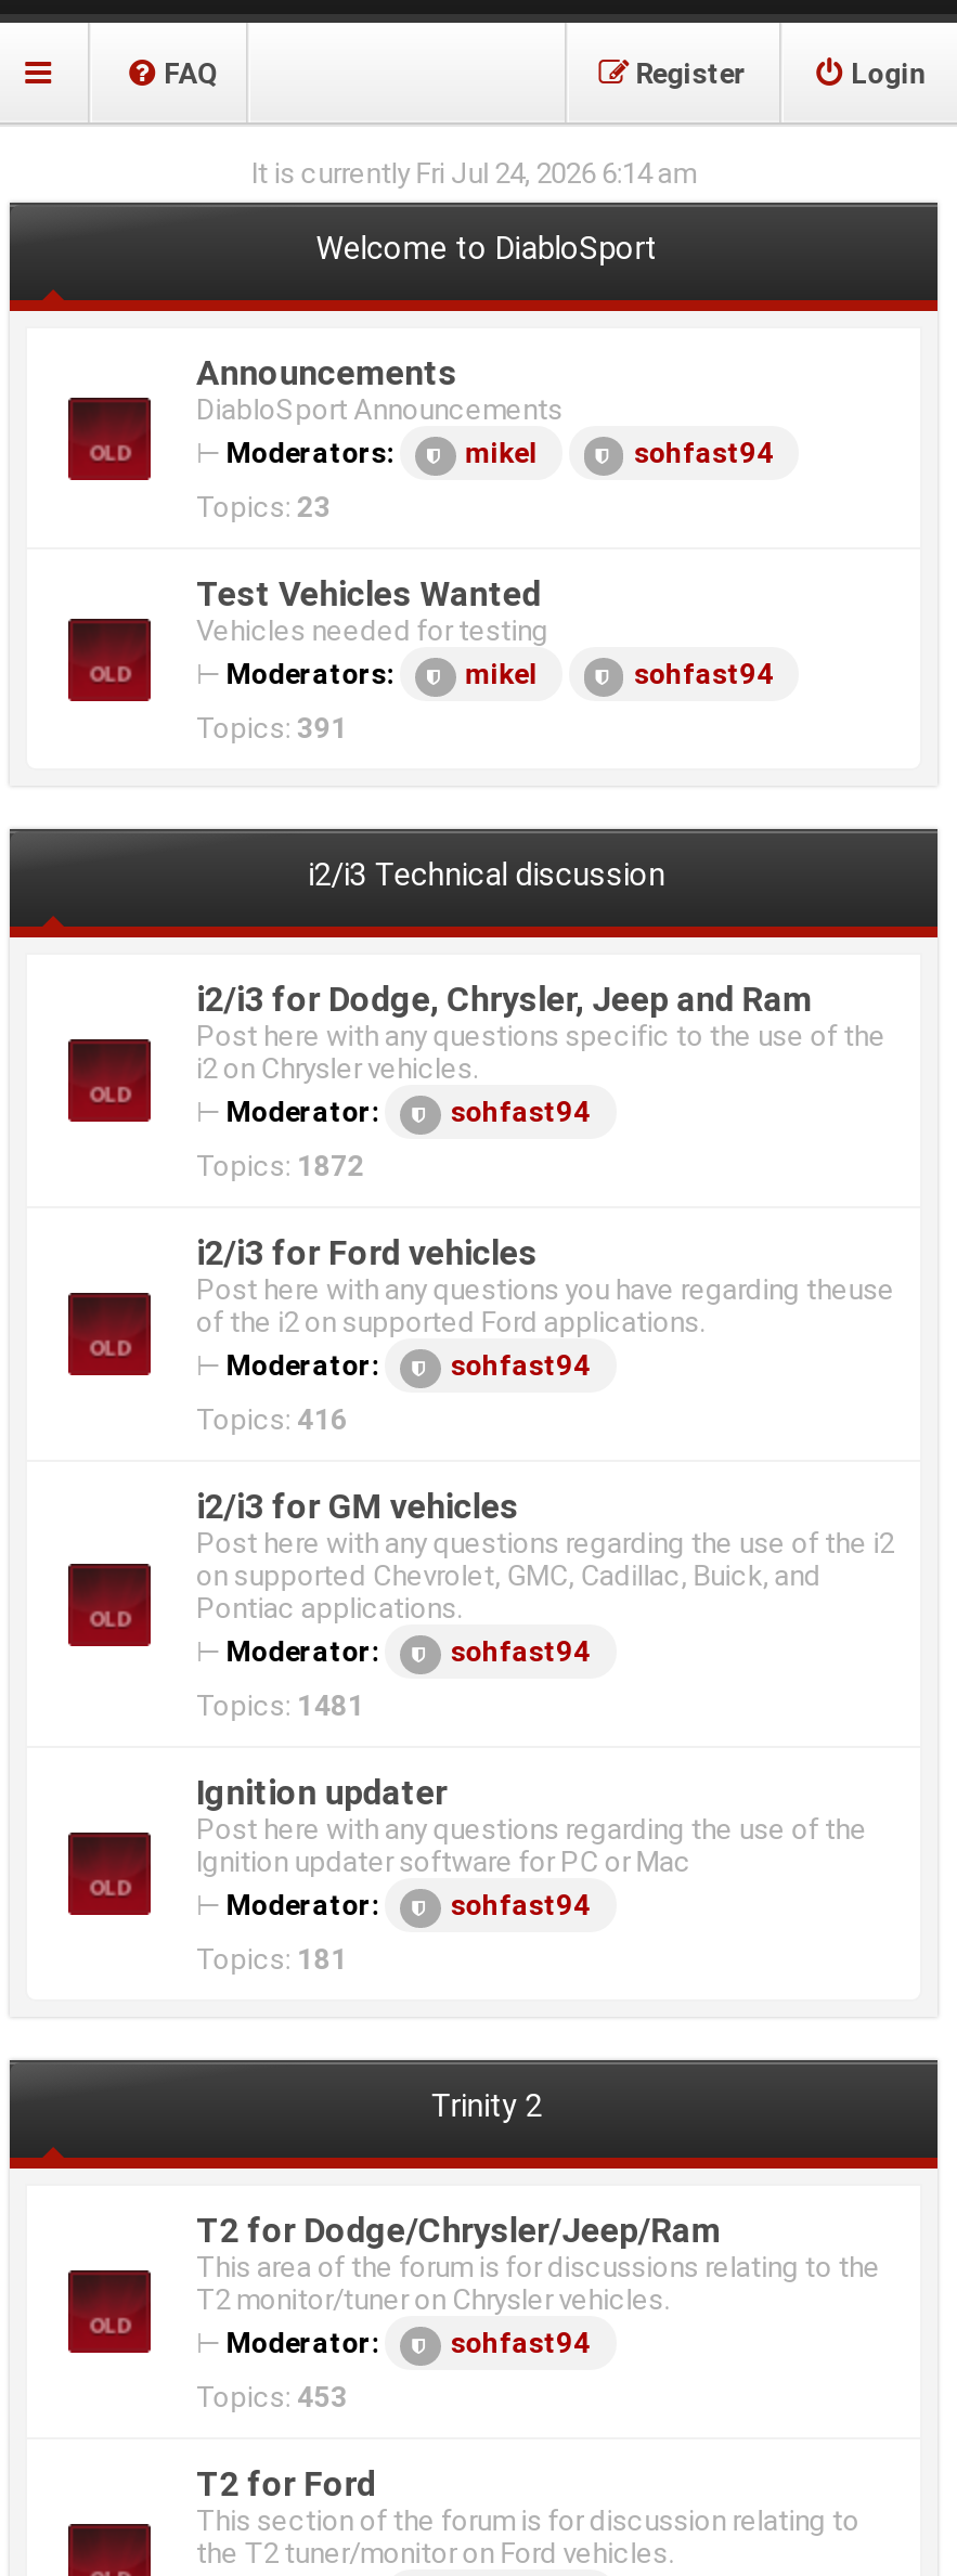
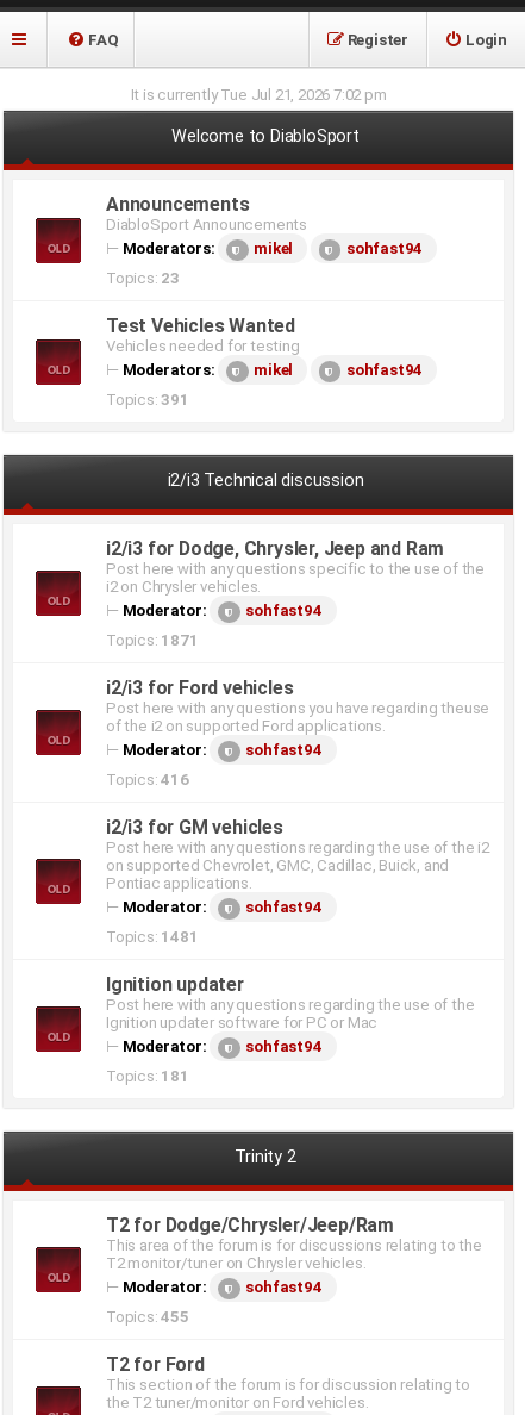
[251,157,696,190] It is currently Fri Jul 24, 2026 6:14 am -> [130,86,386,104] It is currently Tue Jul 21, 2026 7:02 pm
[196,1150,364,1182] Topics: 1872 -> [106,631,198,649] Topics: 1871
[196,2381,347,2413] Topics: 453 -> [106,1308,189,1326] Topics: 455

